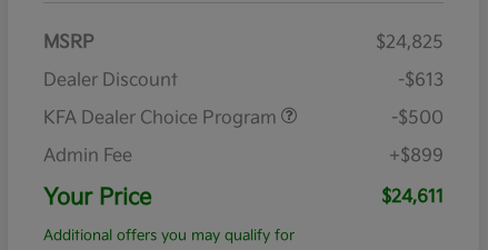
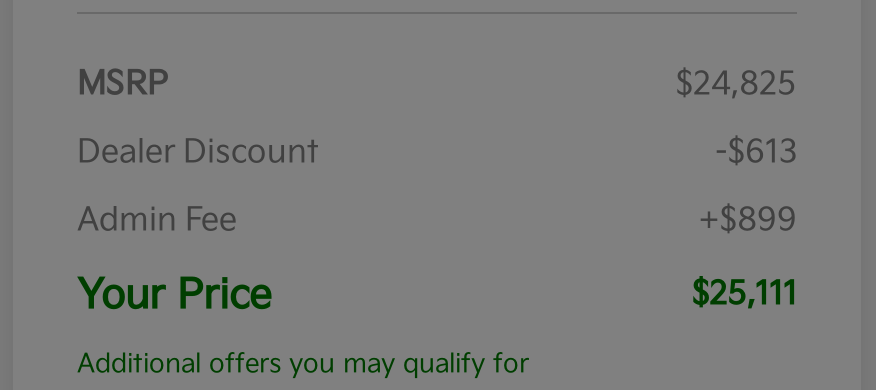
[43,108,444,129] KFA Dealer Choice Program | -$500 -> none
[381,187,444,208] $24,611 -> [691,276,797,314] $25,111

